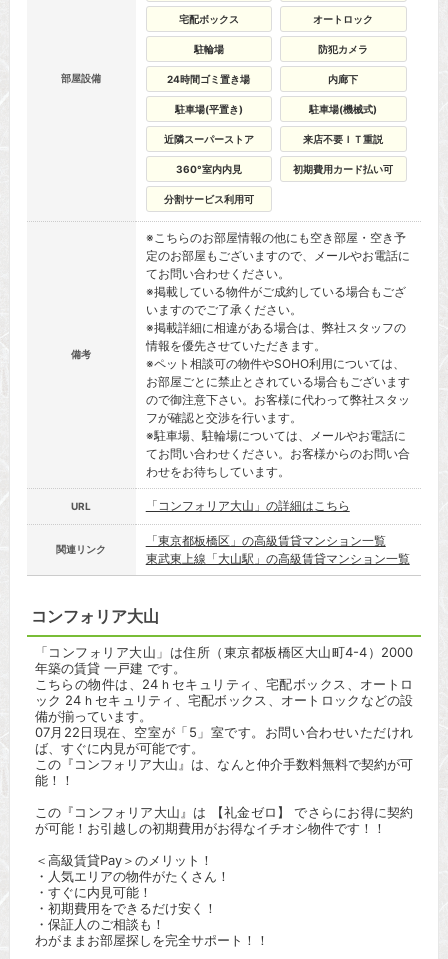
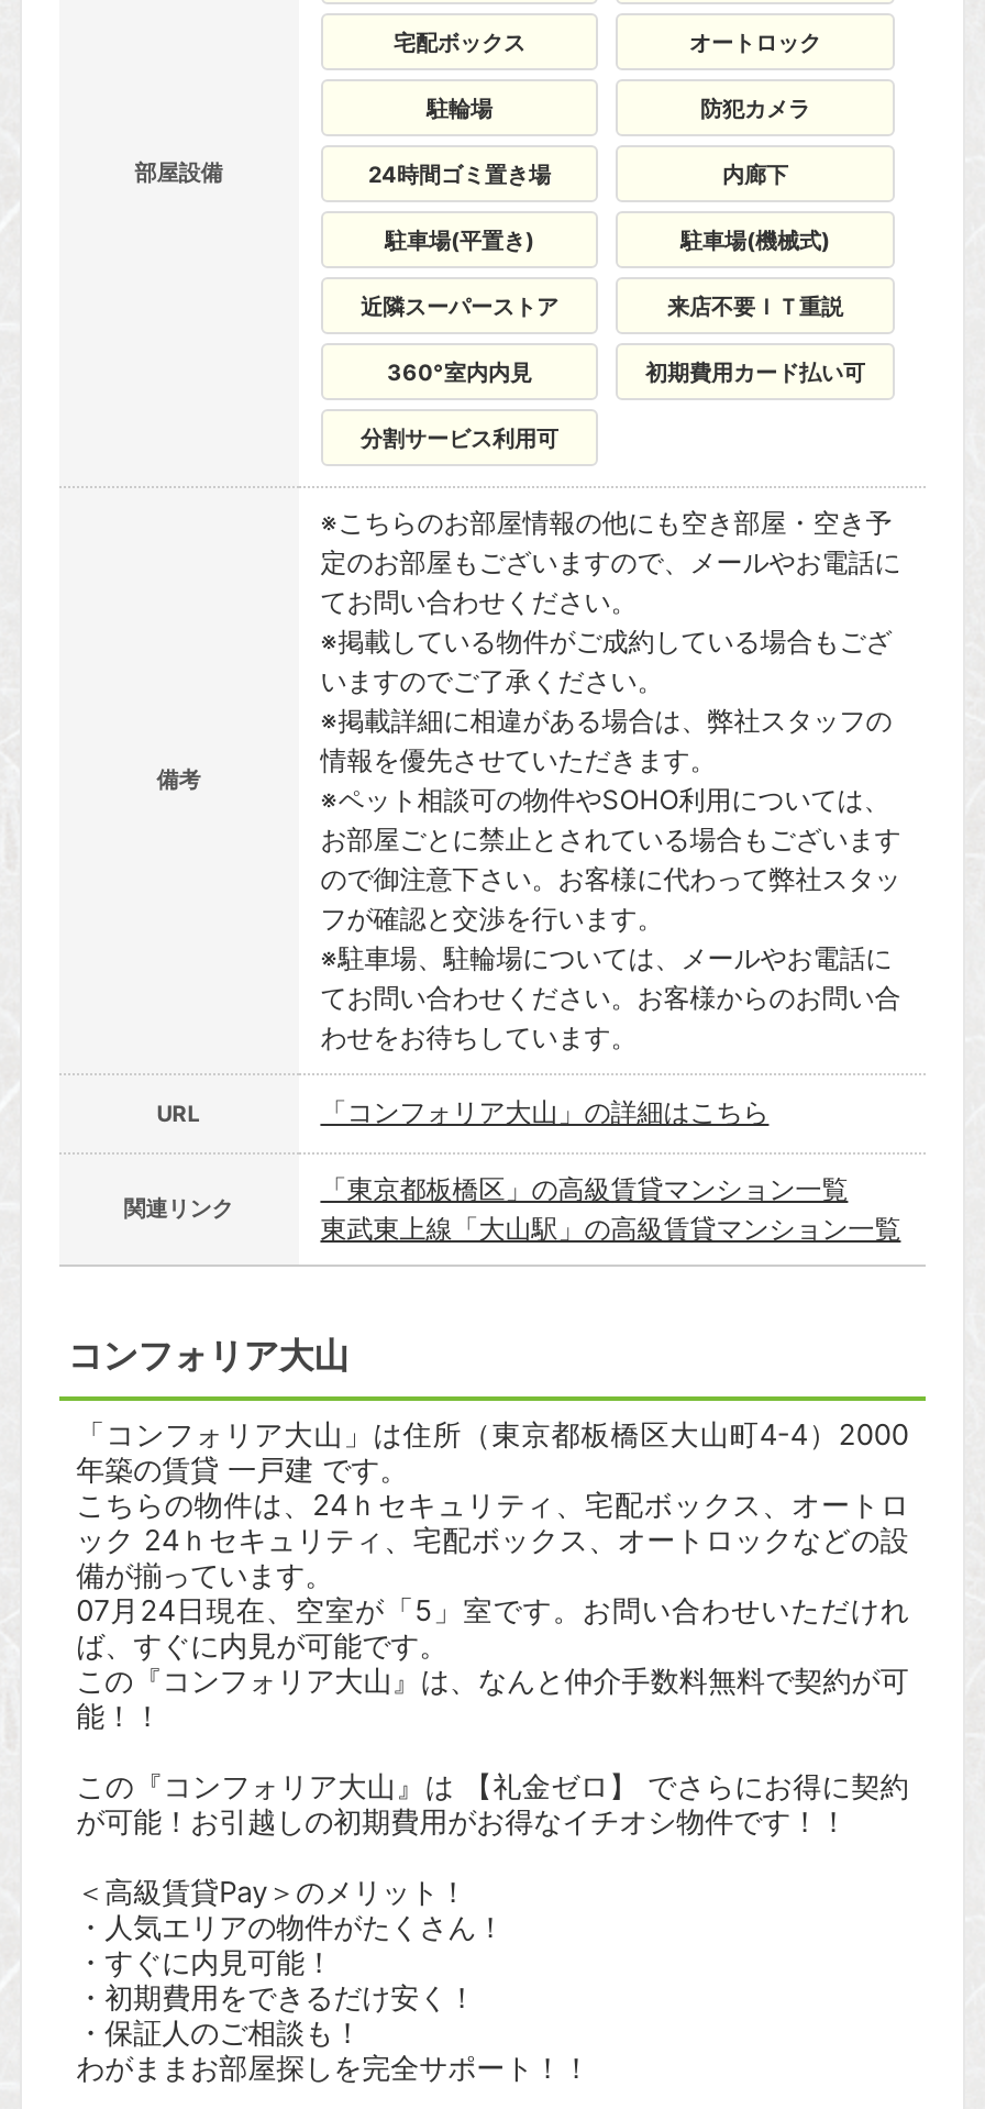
[35,724,413,740] 07月22日現在、空室が「5」室です。お問い合わせいただけれ -> [76,1592,909,1627] 07月24日現在、空室が「5」室です。お問い合わせいただけれ

